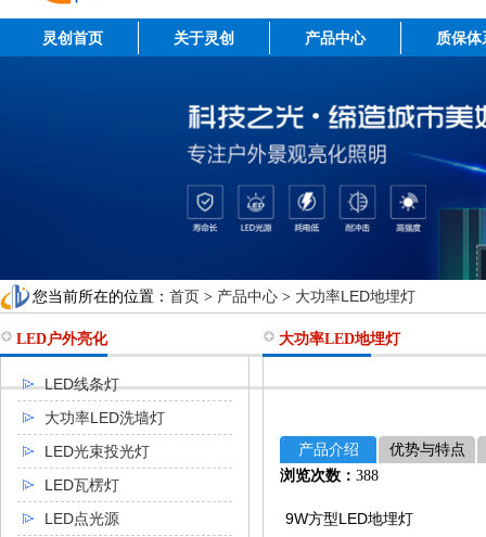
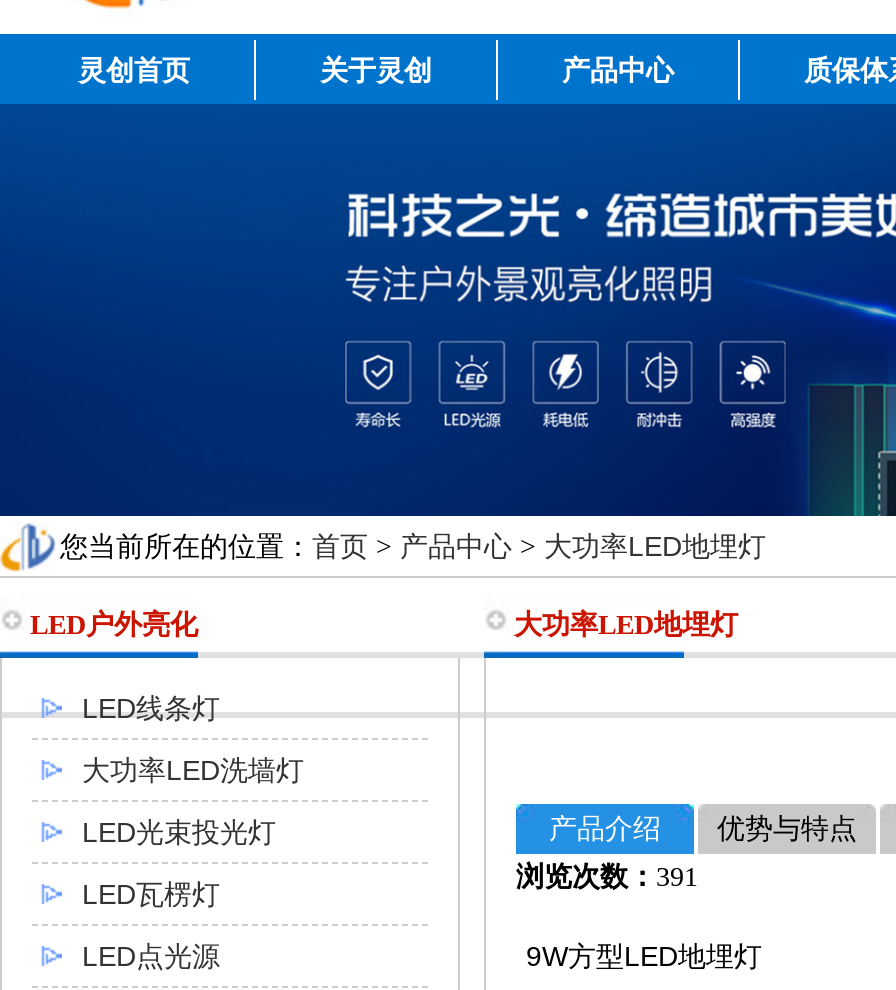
[280,467,379,484] 浏览次数：388 -> [516,862,698,892] 浏览次数：391

